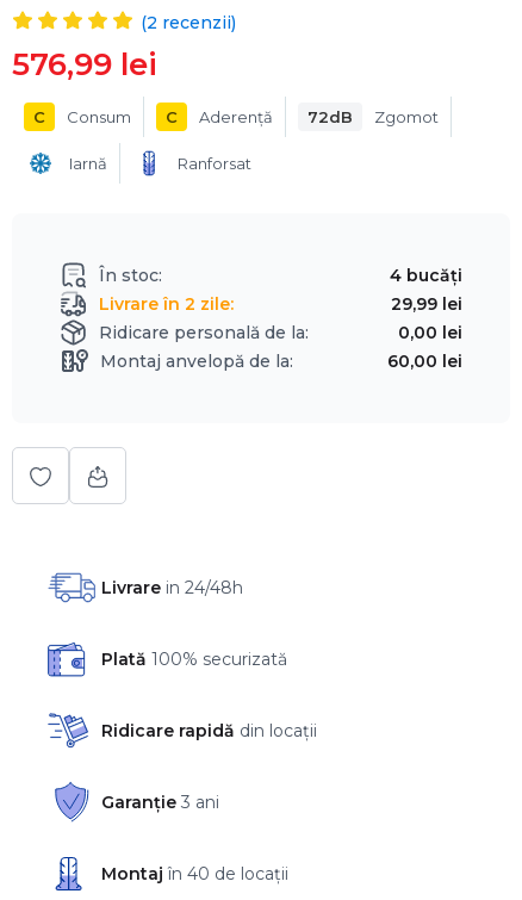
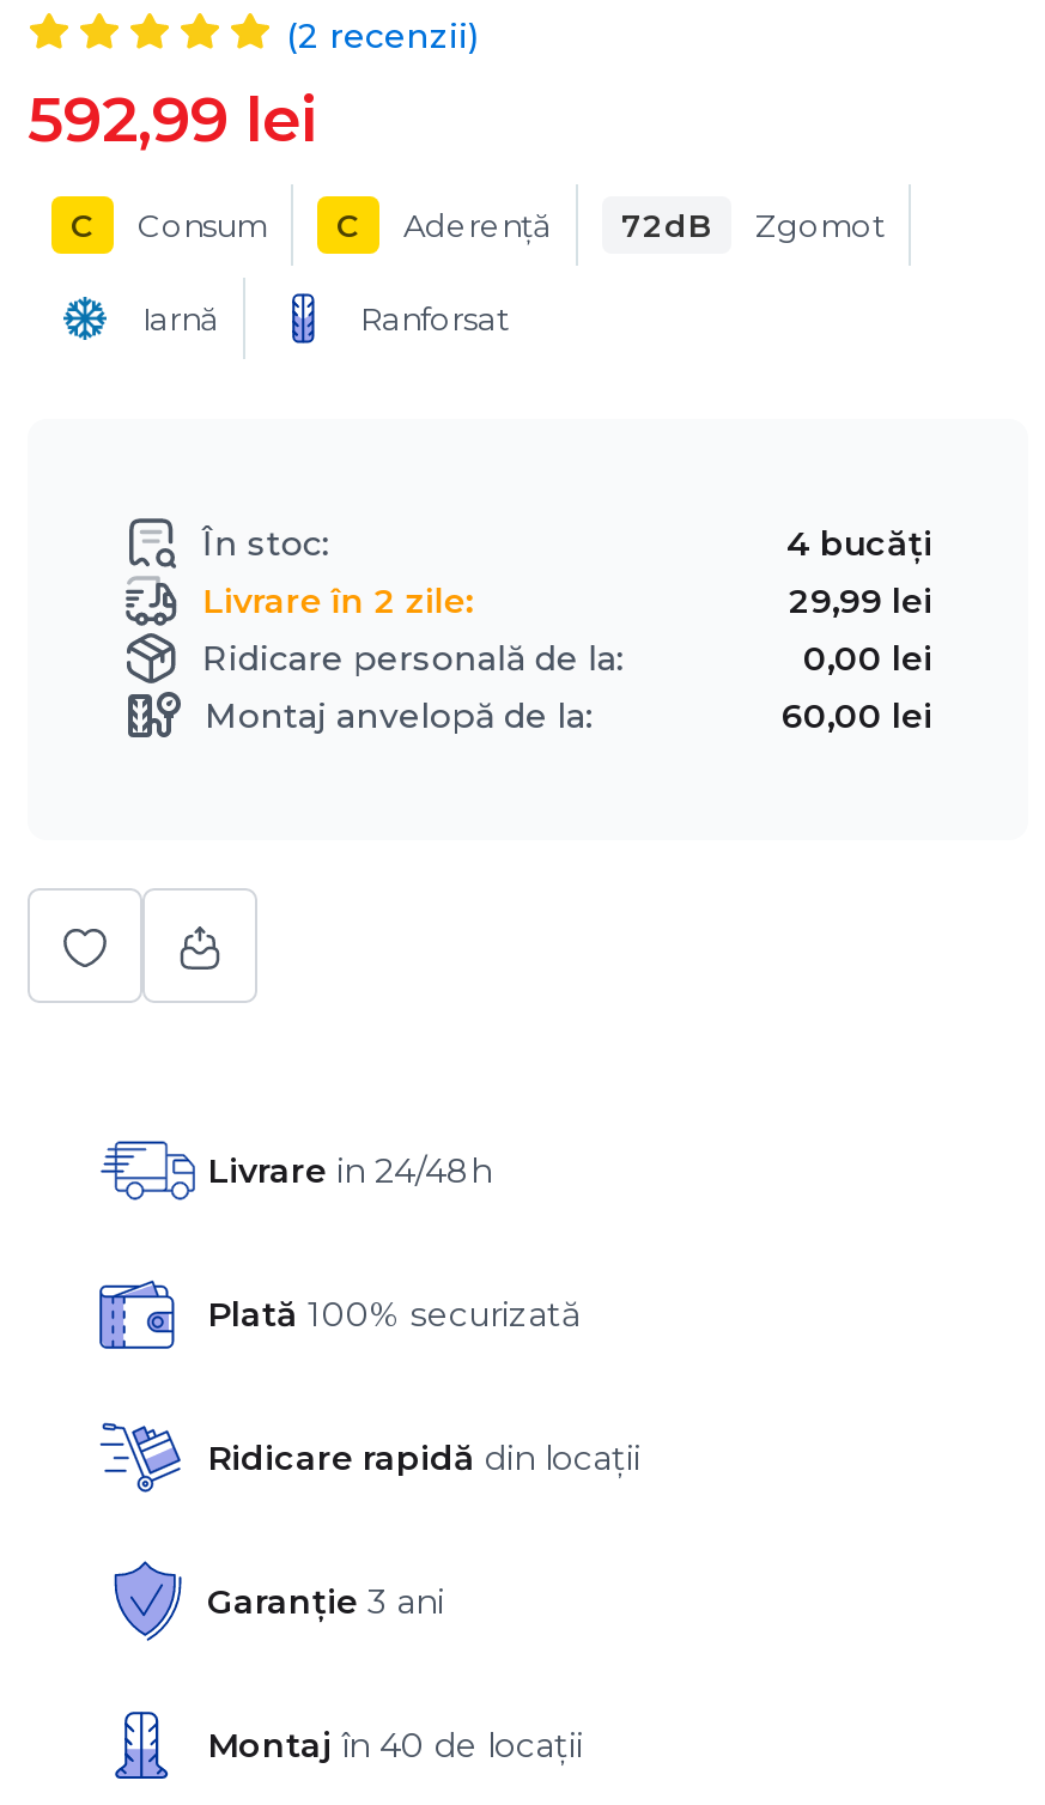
[12,45,157,83] 576,99 lei -> [28,81,320,158] 592,99 lei

